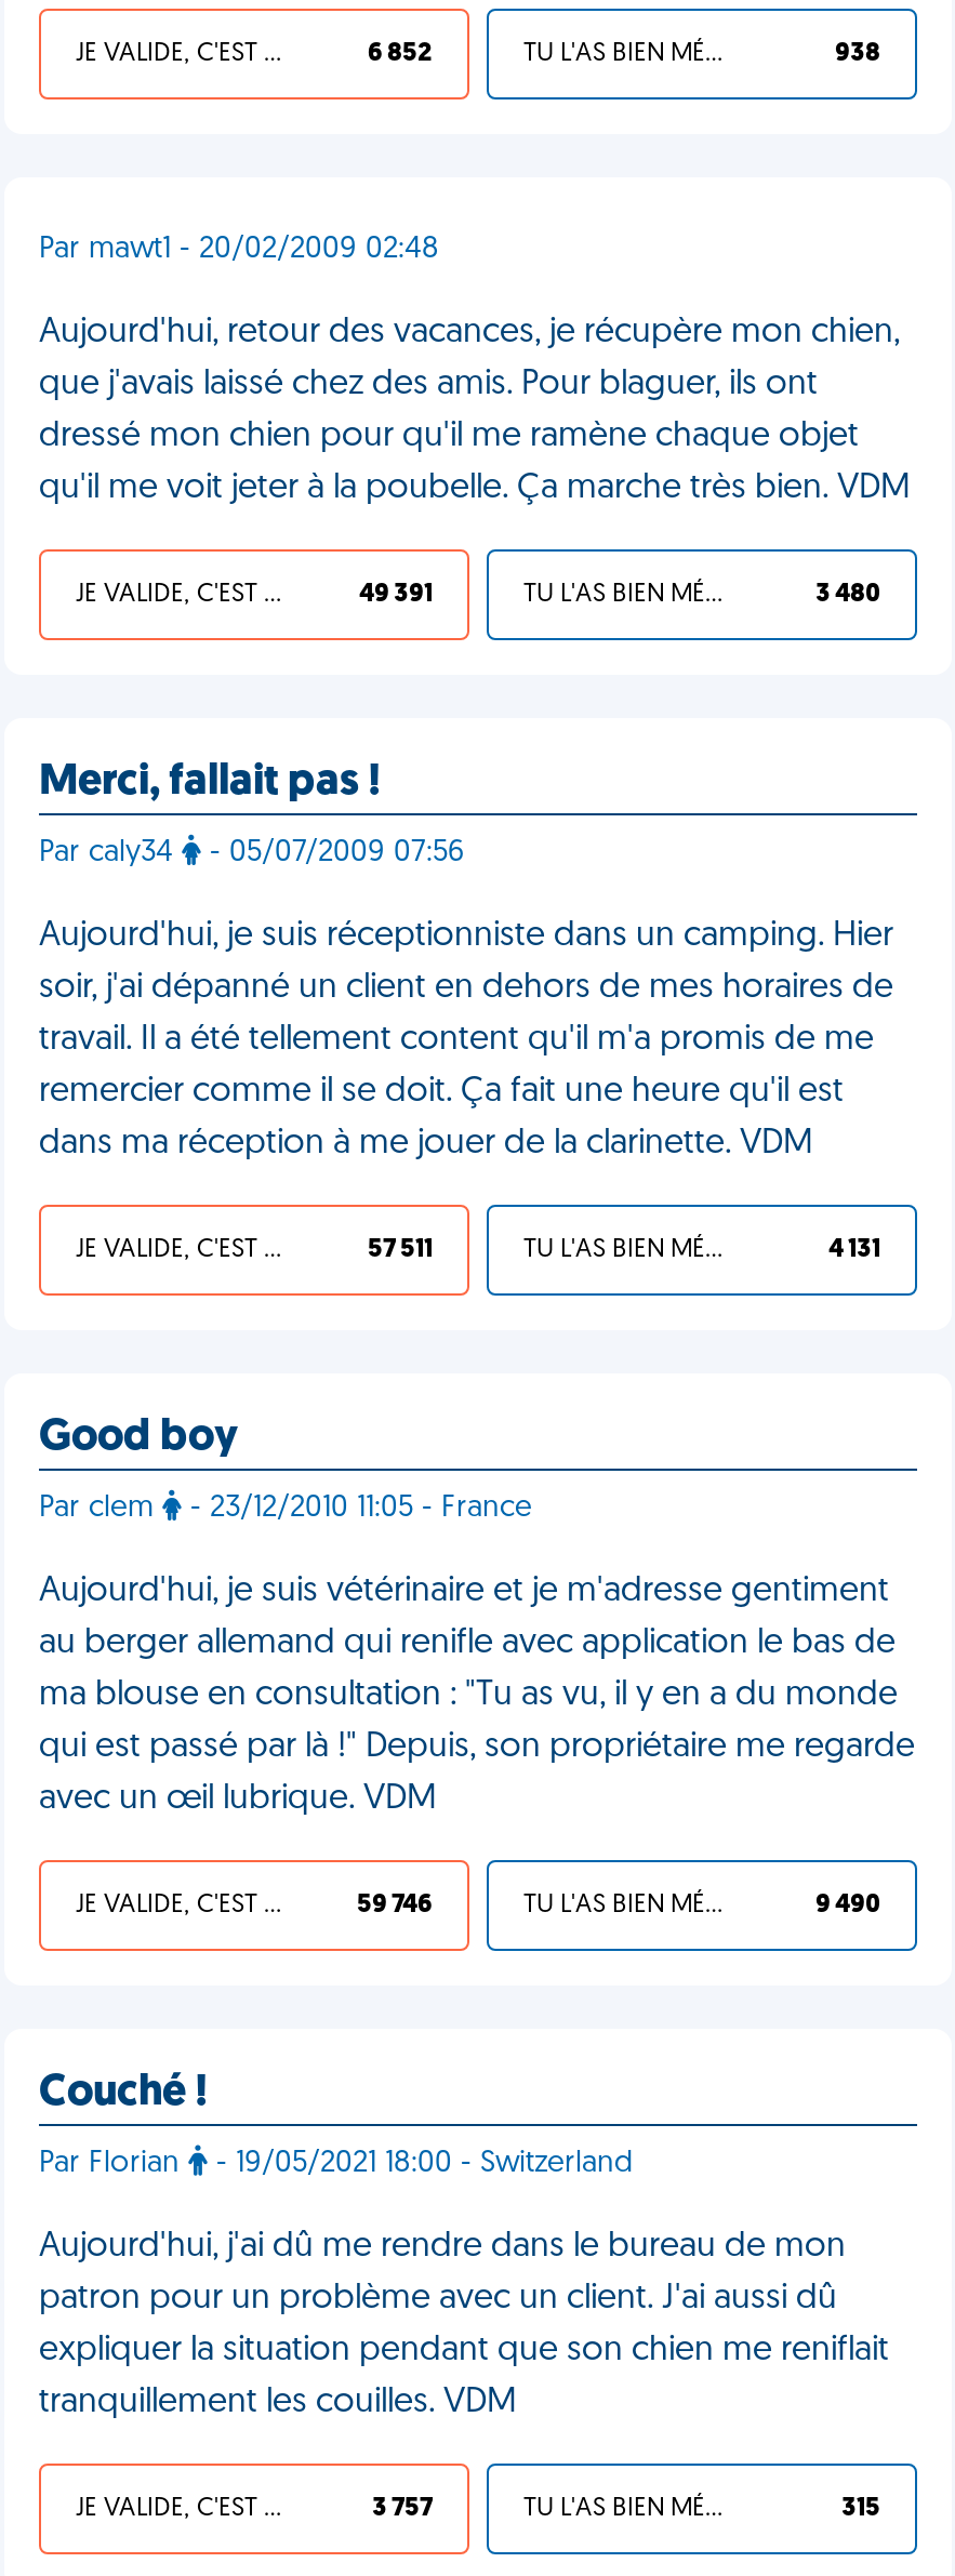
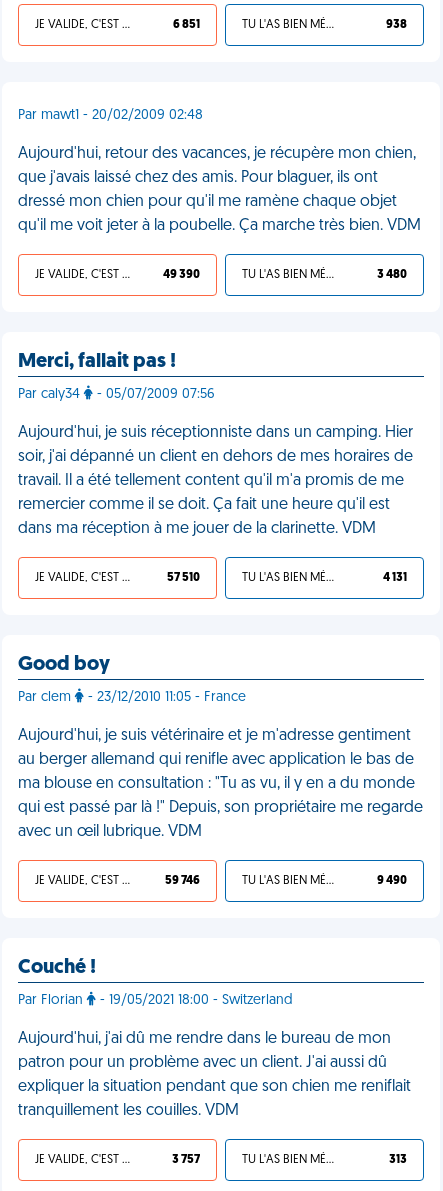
[368,41,433,67] 6 852 -> [173,19,200,31] 6 851
[359,582,433,608] 49 391 -> [163,269,200,281] 49 390
[368,1237,433,1263] 57 511 -> [167,572,200,584] 57 510
[841,2496,880,2522] 315 -> [389,1154,407,1166] 313

